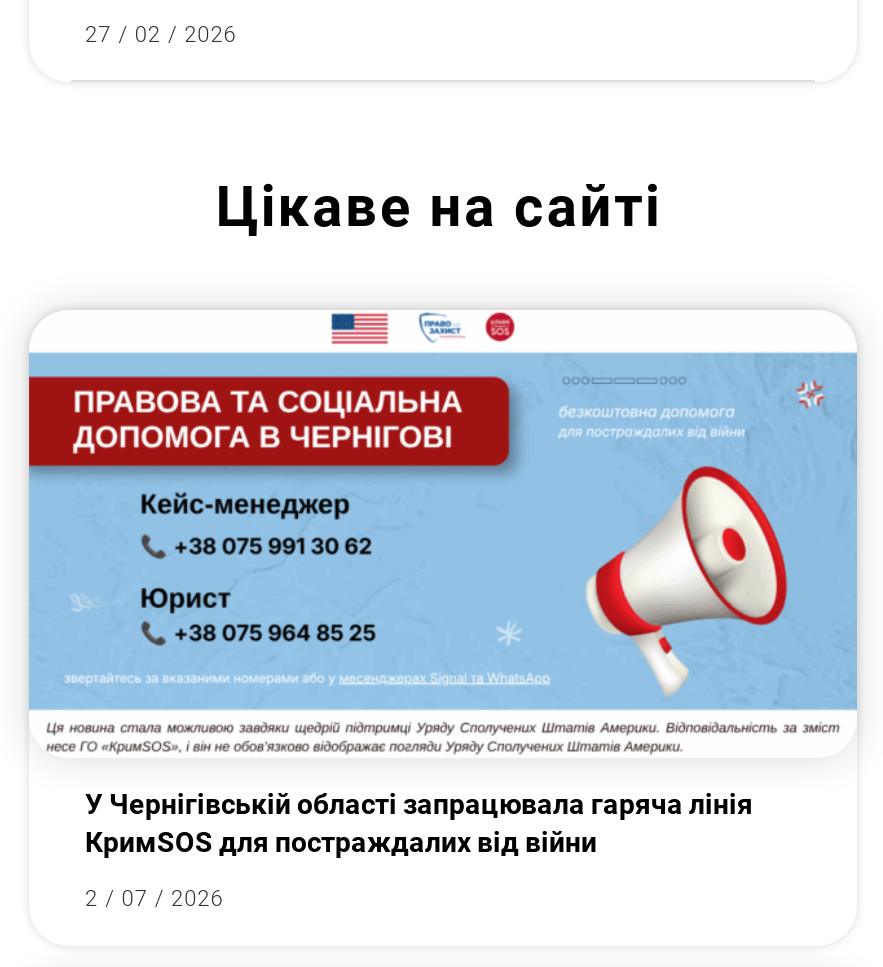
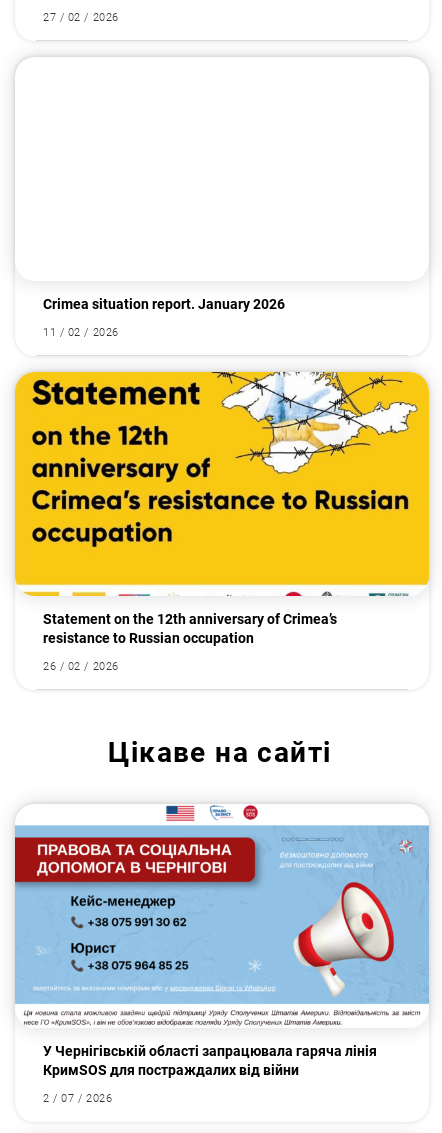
none -> [13,370,431,673] [image] | Statement on the 12th anniversary of Crimea’s | resistance to Russian occupation | 26 / 02 / 2026
none -> [43,296,285,339] Crimea situation report. January 2026 | 11 / 02 / 2026

